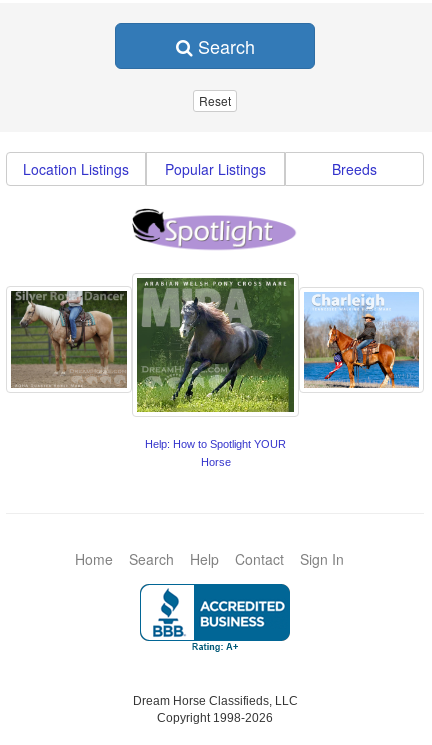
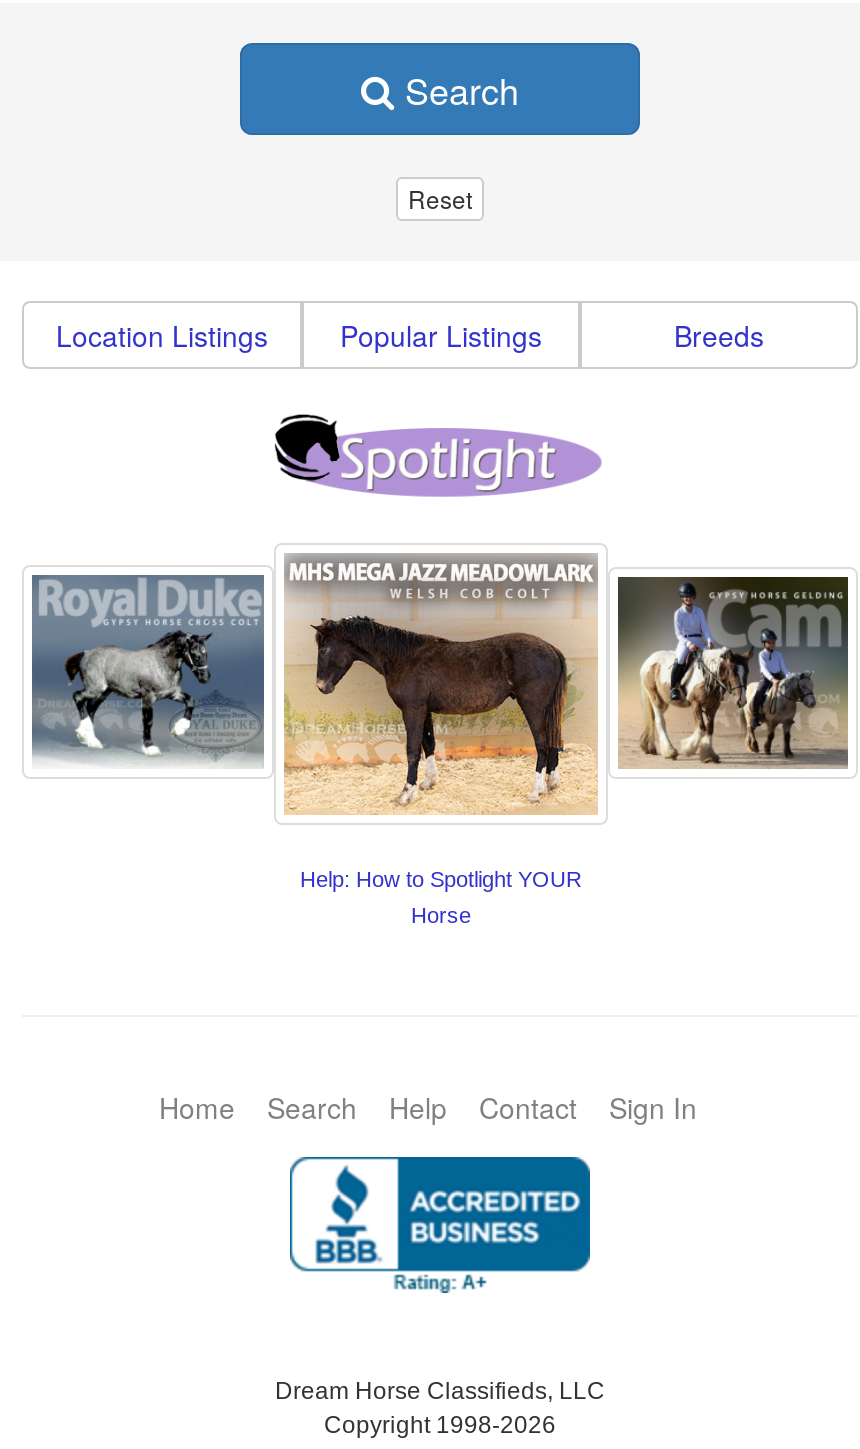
[136,278,295,413] [image] -> [282,555,598,815] [image]
[10,290,128,388] [image] -> [30,573,266,763] [image]
[303,292,420,389] [image] -> [616,575,850,769] [image]

